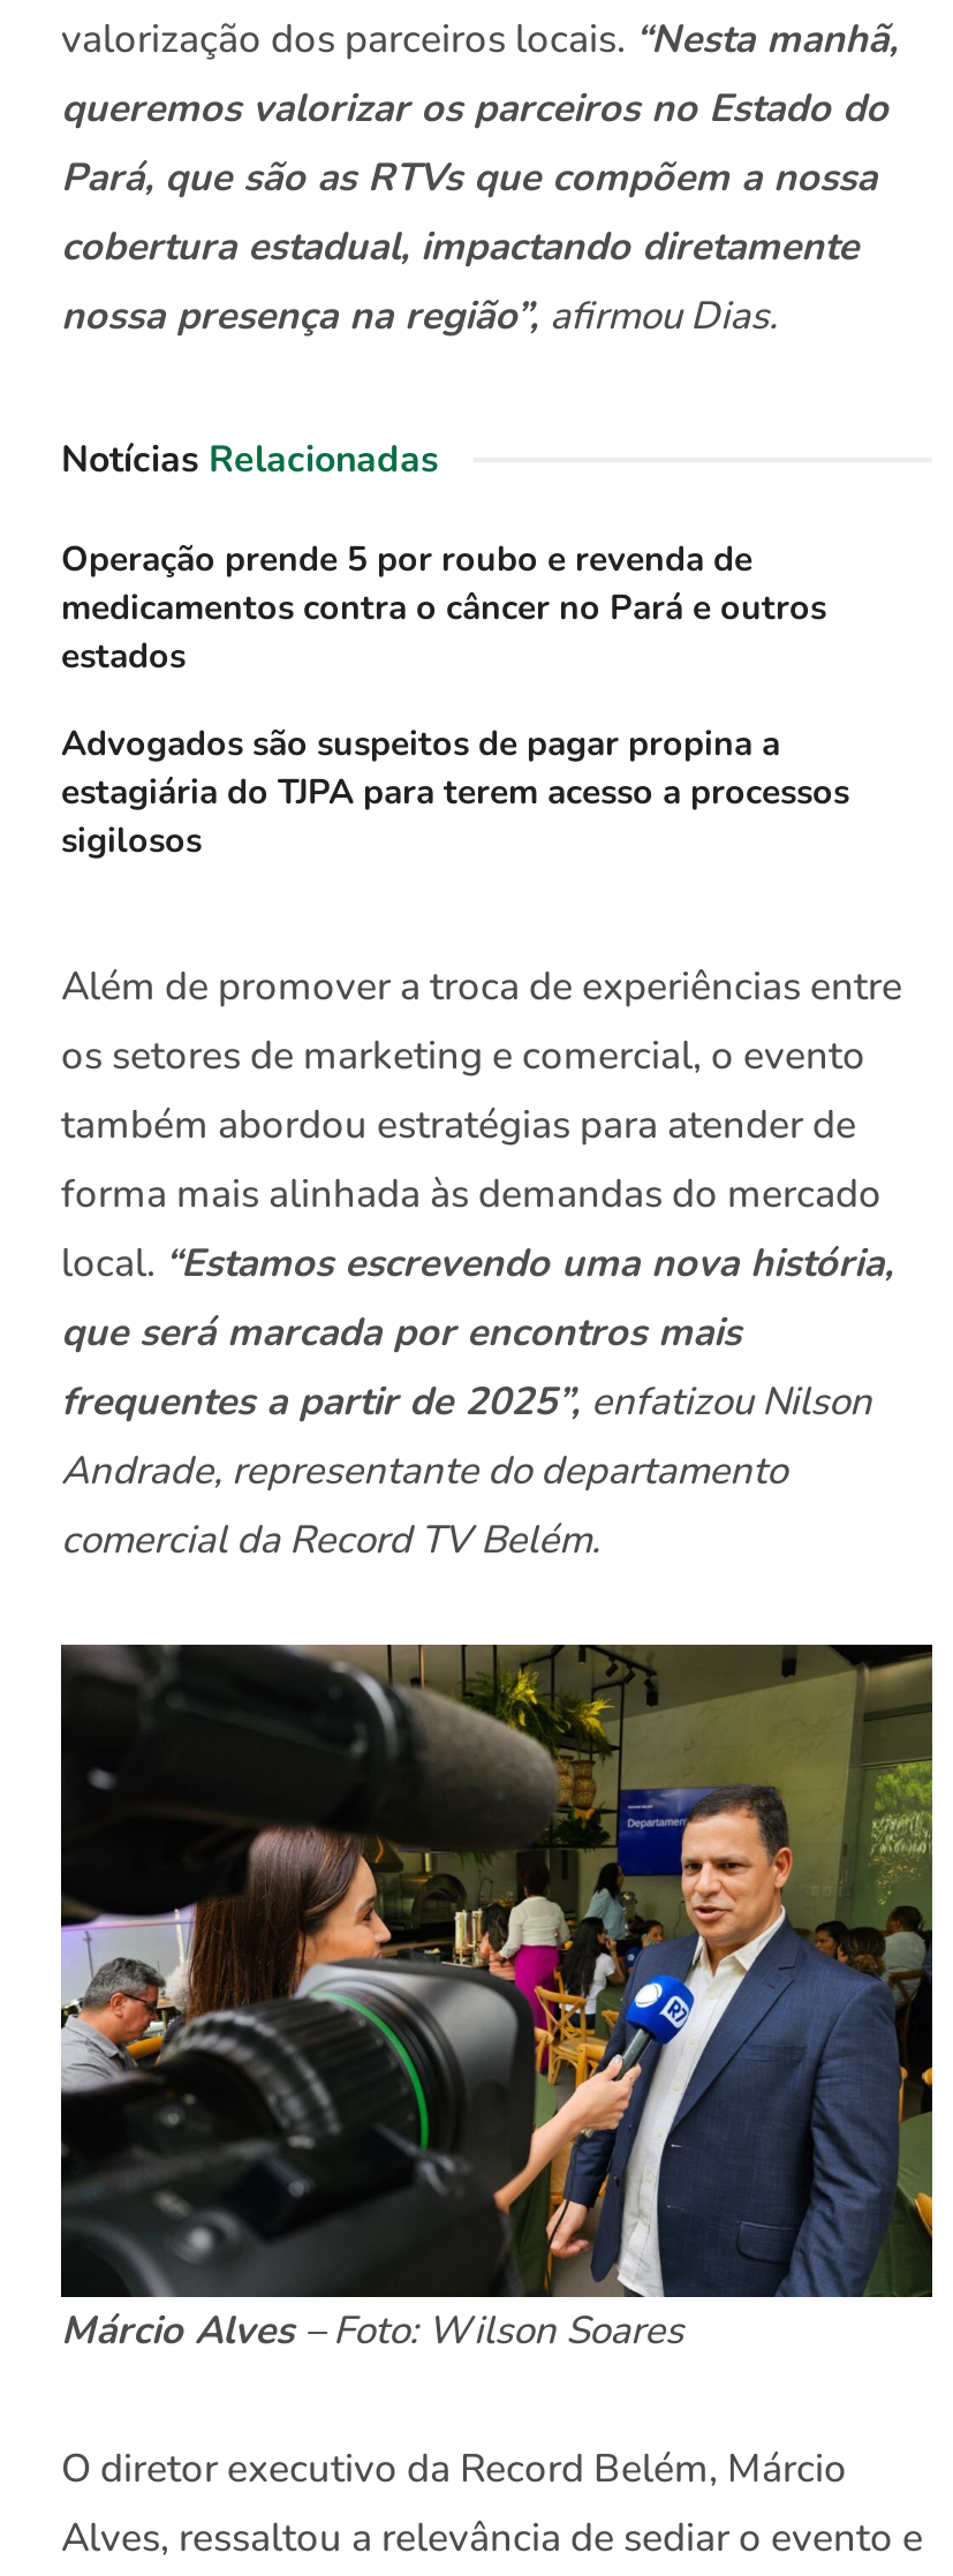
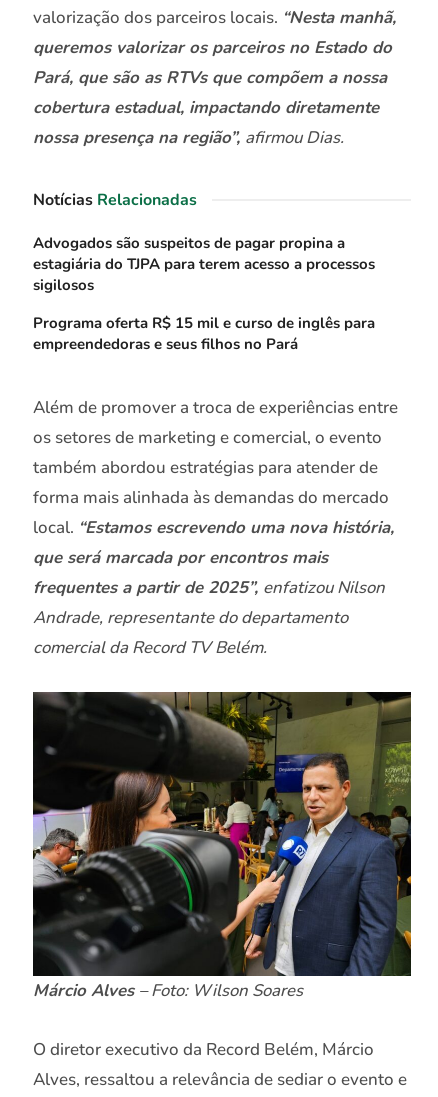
[61,537,826,680] Operação prende 5 por roubo e revenda de | medicamentos contra o câncer no Pará e outros | estados -> none
moved [61,721,849,864] -> [33,233,375,295]: Advogados são suspeitos de pagar propina a | estagiária do TJPA para terem acesso a processos | sigilosos
none -> [33,313,375,354] Programa oferta R$ 15 mil e curso de inglês para | empreendedoras e seus filhos no Pará

